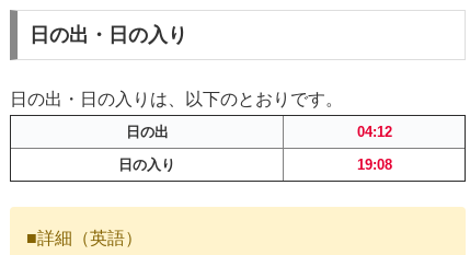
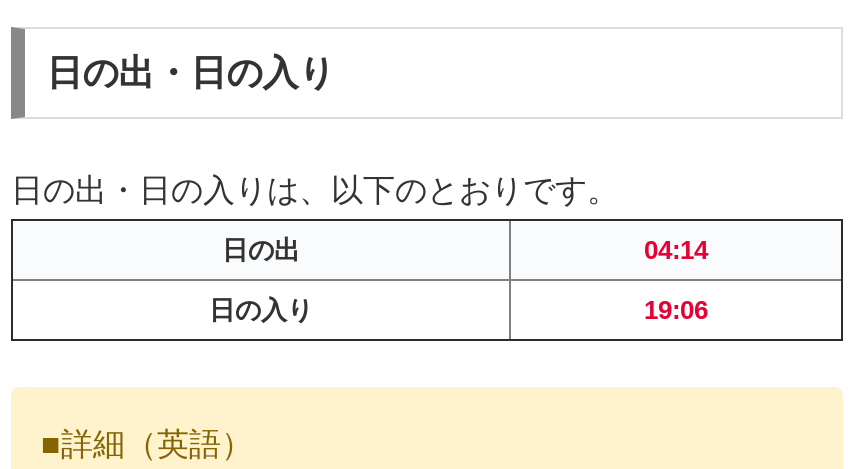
[357,124,392,141] 04:12 -> [644,236,708,266] 04:14
[357,157,392,173] 19:08 -> [644,296,708,326] 19:06

